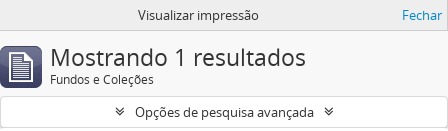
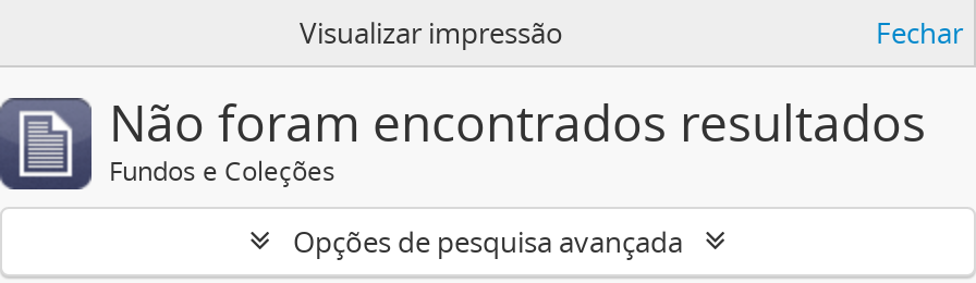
[50,42,306,73] Mostrando 1 resultados -> [109,89,926,157] Não foram encontrados resultados

